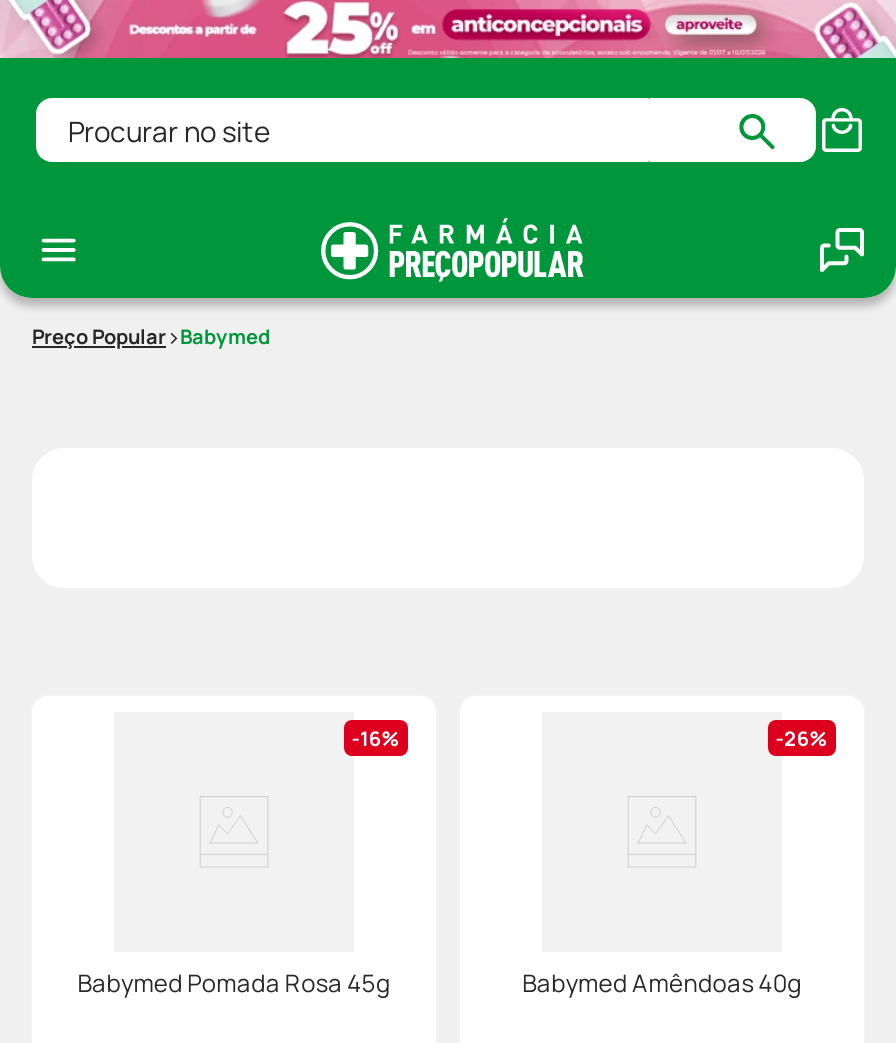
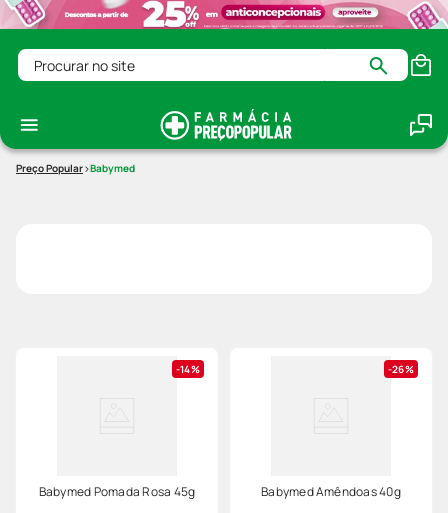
[360,724,400,752] 16% -> [180,362,200,376] 14%

